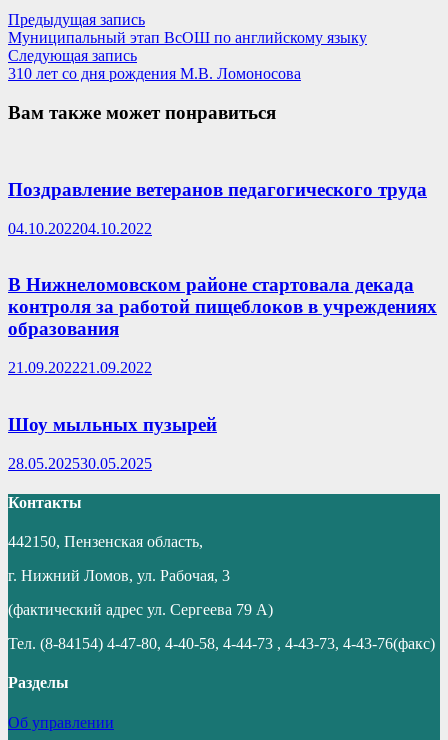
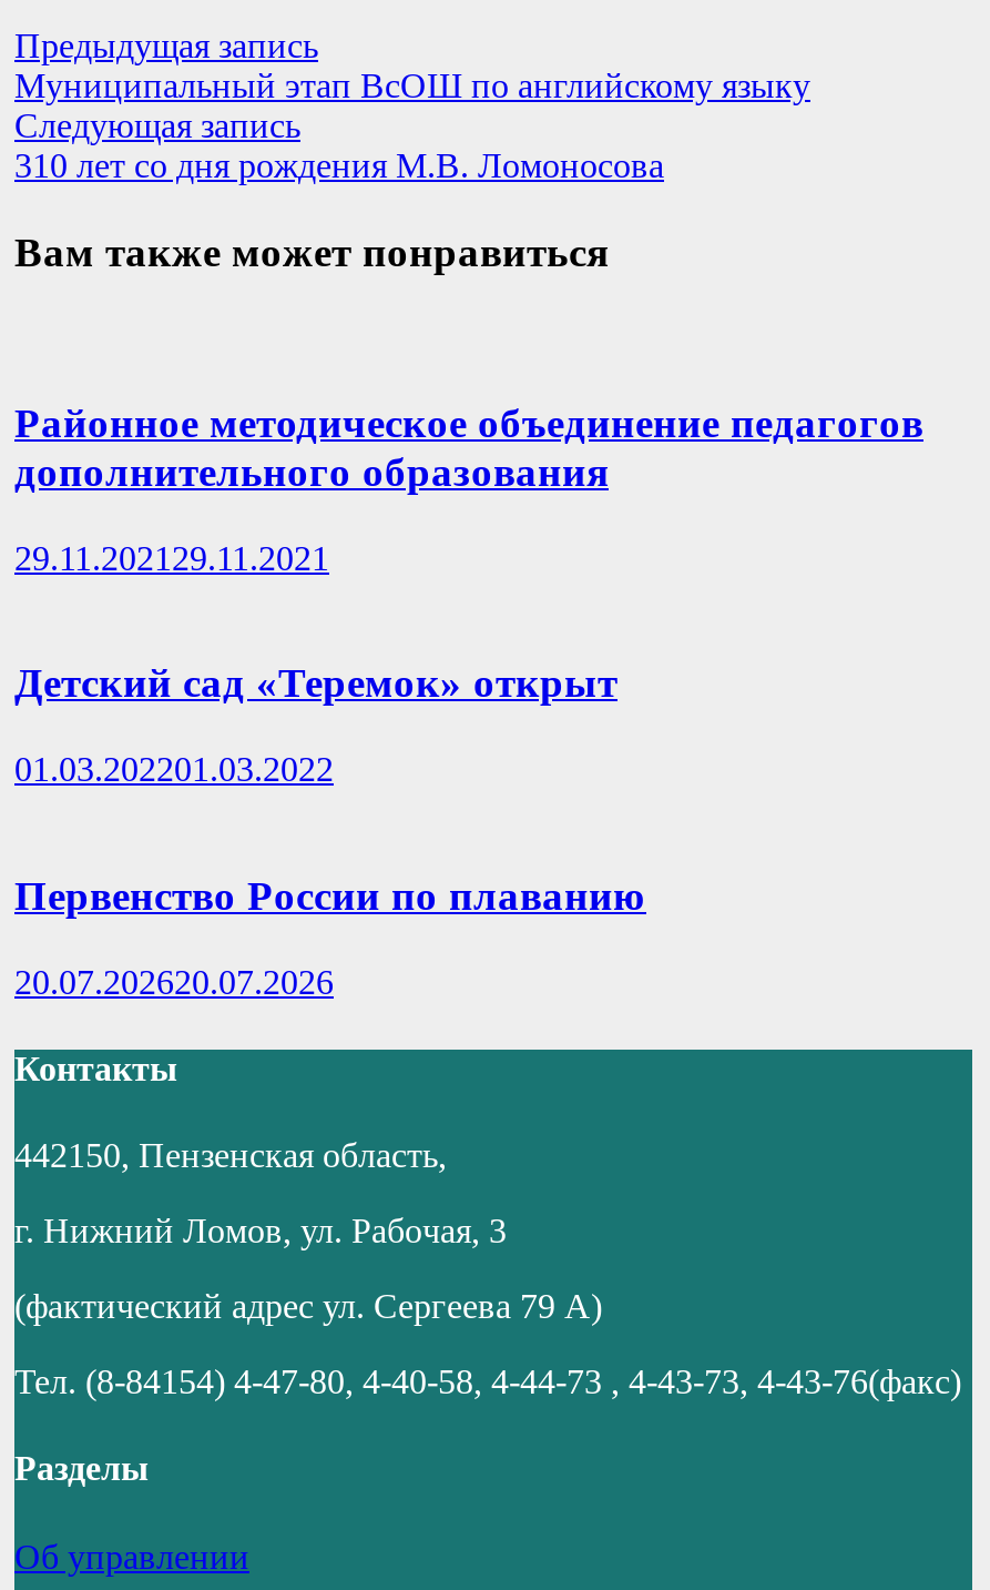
[8,179,427,200] Поздравление ветеранов педагогического труда -> [14,399,923,495] Районное методическое объединение педагогов | дополнительного образования
[8,220,152,237] 04.10.2022 04.10.2022 -> [14,539,329,576] 29.11.2021 29.11.2021
[8,274,437,339] В Нижнеломовском районе стартовала декада | контроля за работой пищеблоков в учреждениях | образования -> [14,660,618,707] Детский сад «Теремок» открыт
[8,359,152,376] 21.09.202221.09.2022 -> [14,750,334,788] 01.03.202201.03.2022
[8,414,217,435] Шоу мыльных пузырей -> [14,872,646,918] Первенство России по плаванию
[8,455,152,472] 28.05.202530.05.2025 -> [14,962,334,1000] 20.07.202620.07.2026

